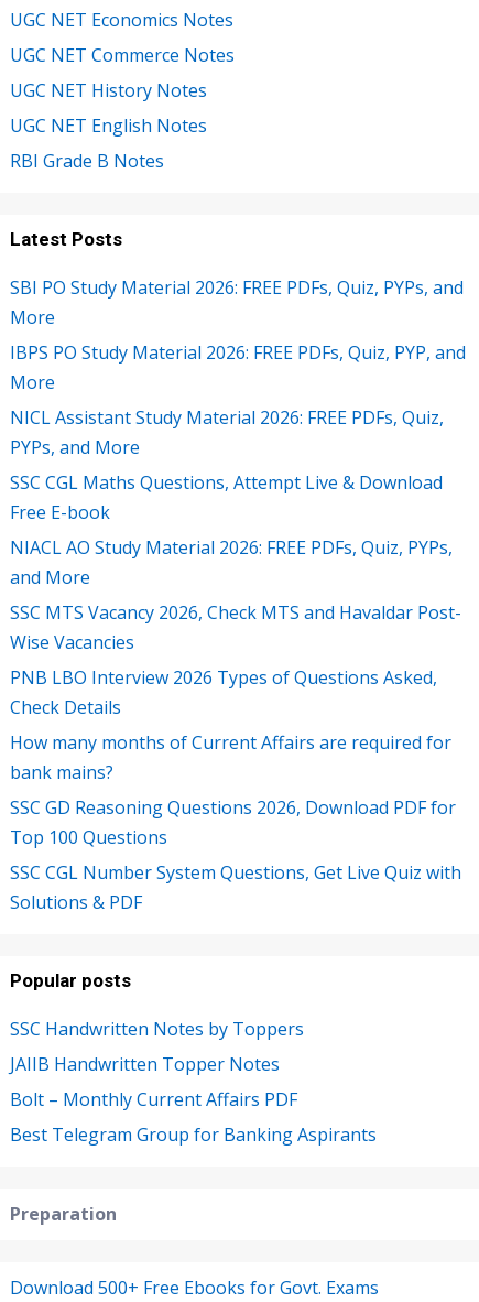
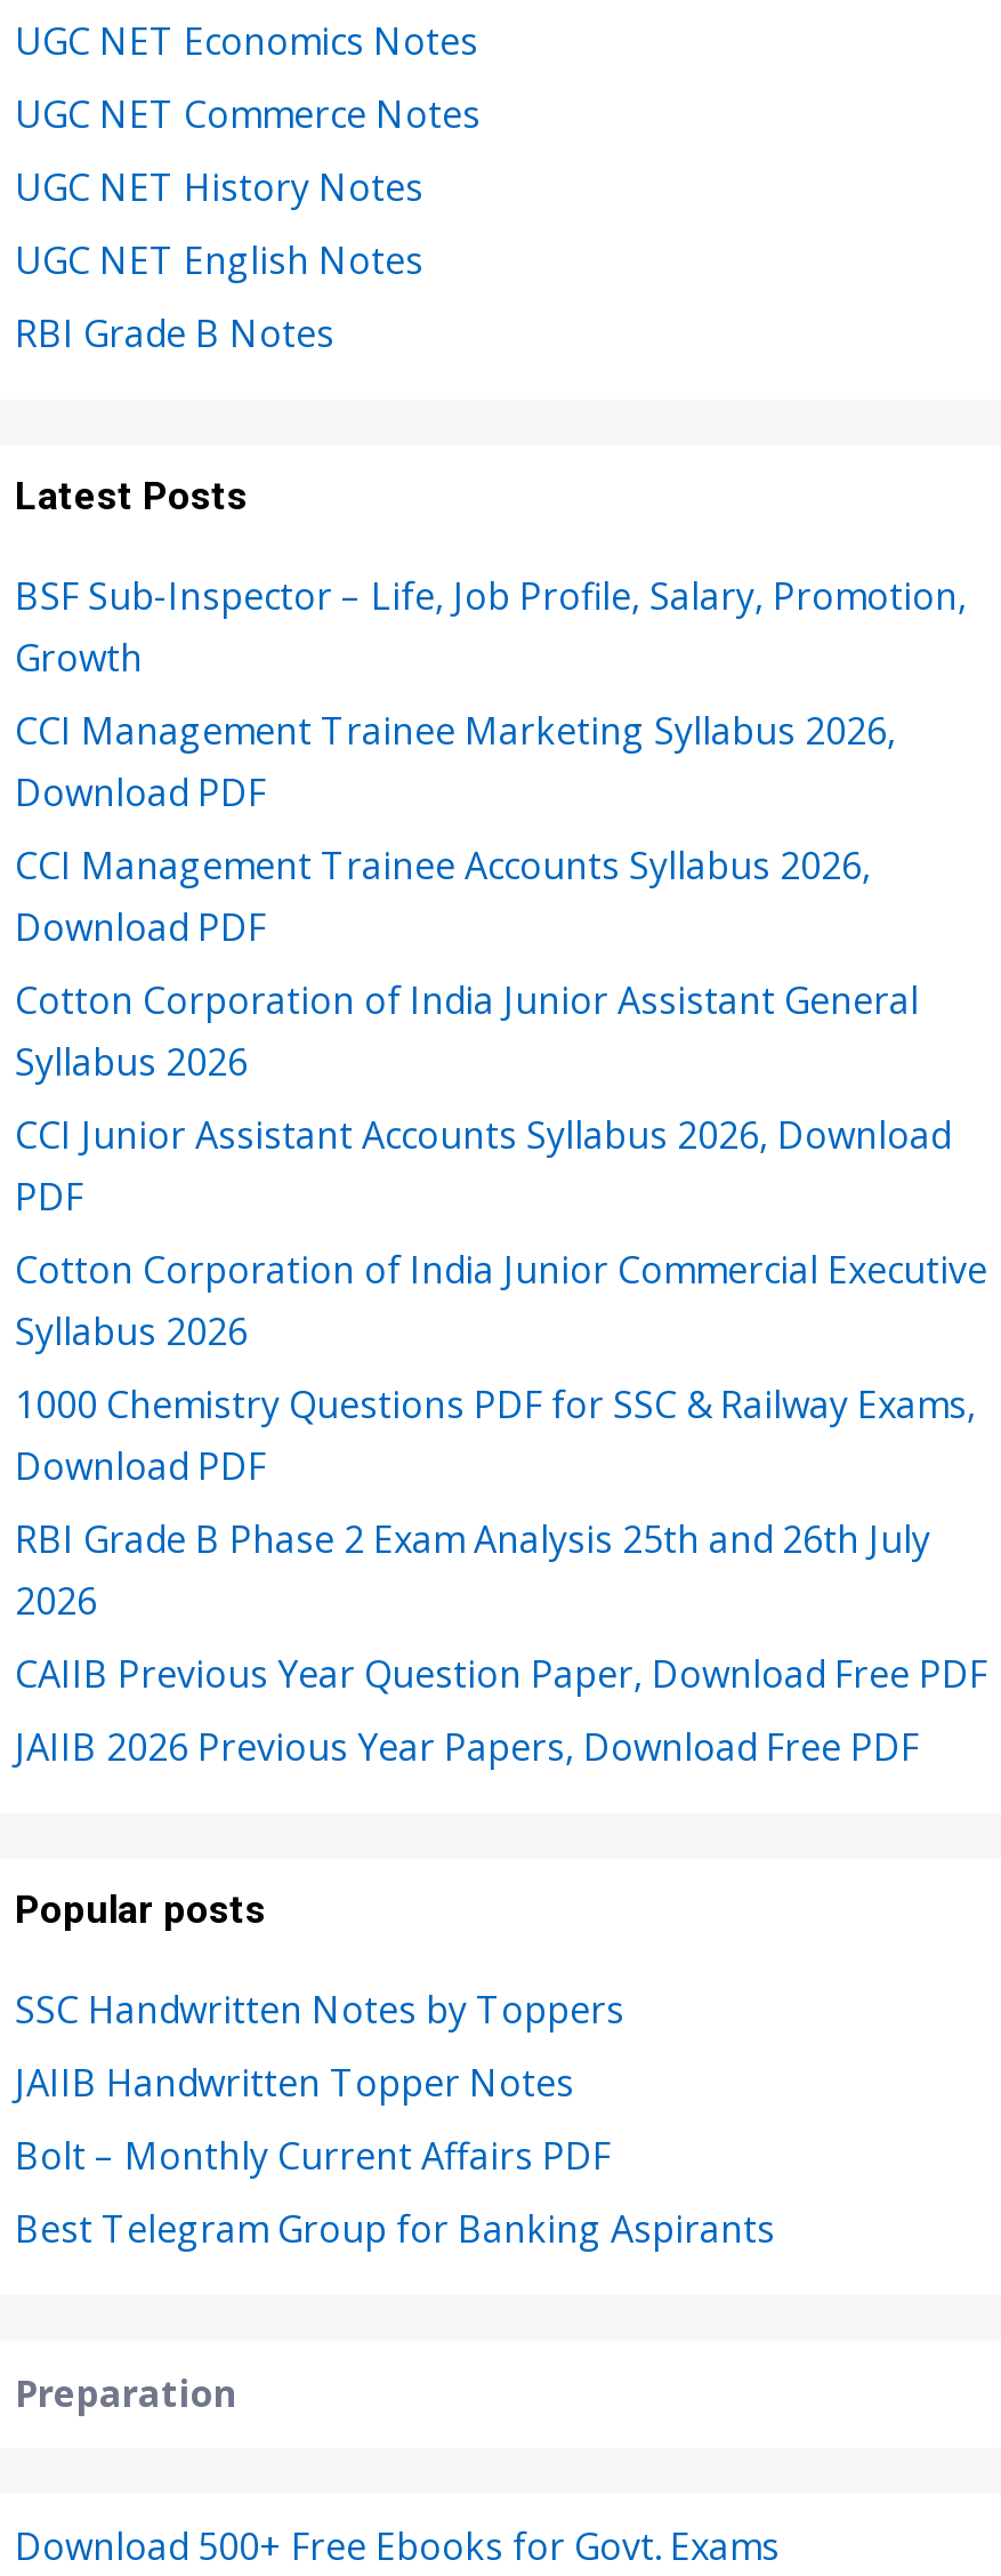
[10,275,464,329] SBI PO Study Material 2026: FREE PDFs, Quiz, PYPs, and | More -> [15,570,967,682] BSF Sub-Inspector – Life, Job Profile, Salary, Promotion, | Growth
[10,340,466,394] IBPS PO Study Material 2026: FREE PDFs, Quiz, PYP, and | More -> [15,705,896,816] CCI Management Trainee Marketing Syllabus 2026, | Download PDF
[10,405,444,459] NICL Assistant Study Material 2026: FREE PDFs, Quiz, | PYPs, and More -> [15,839,871,951] CCI Management Trainee Accounts Syllabus 2026, | Download PDF
[10,470,443,524] SSC CGL Maths Questions, Attempt Live & Download | Free E-book -> [15,974,919,1086] Cotton Corporation of India Junior Assistant General | Syllabus 2026
[10,535,453,589] NIACL AO Study Material 2026: FREE PDFs, Quiz, PYPs, | and More -> [15,1109,951,1221] CCI Junior Assistant Accounts Syllabus 2026, Download | PDF
[10,600,461,654] SSC MTS Vacancy 2026, Check MTS and Havaldar Post- | Wise Vacancies -> [15,1243,987,1355] Cotton Corporation of India Junior Commercial Executive | Syllabus 2026
[10,665,437,719] PNB LBO Interview 2026 Types of Questions Asked, | Check Details -> [15,1378,976,1490] 1000 Chemistry Questions PDF for SSC & Railway Exams, | Download PDF
[10,730,451,784] How many months of Current Affairs are required for | bank mains? -> [15,1513,930,1625] RBI Grade B Phase 2 Exam Analysis 25th and 26th July | 2026
[10,795,456,849] SSC GD Reasoning Questions 2026, Download PDF for | Top 100 Questions -> [15,1648,987,1698] CAIIB Previous Year Question Paper, Download Free PDF
[10,860,461,914] SSC CGL Number System Questions, Get Live Quiz with | Solutions & PDF -> [15,1721,919,1771] JAIIB 2026 Previous Year Papers, Download Free PDF

